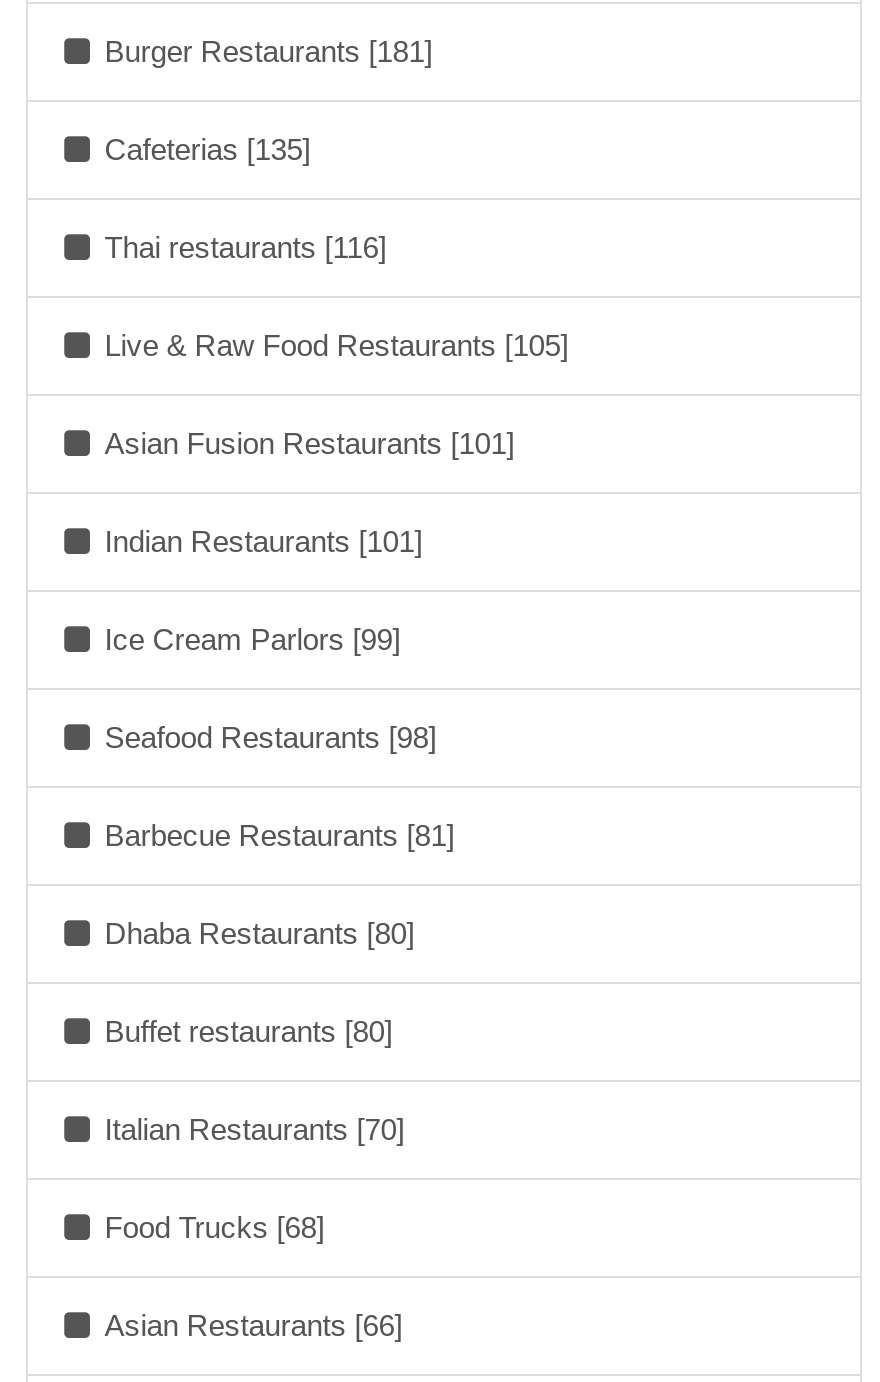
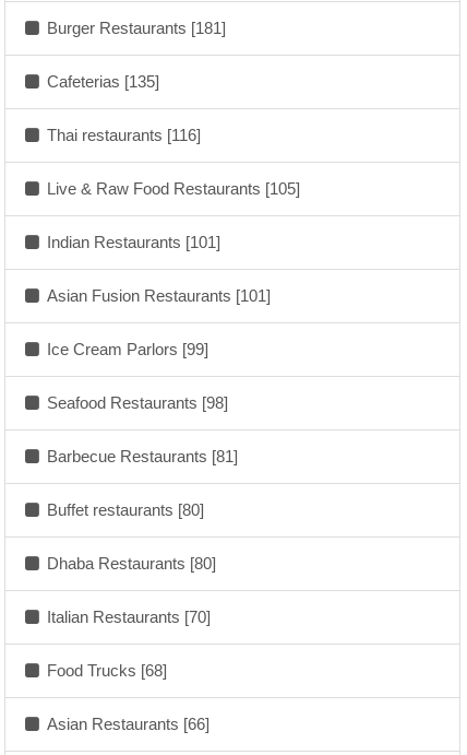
moved [97,426,515,460] -> [43,286,271,305]: Asian Fusion Restaurants [101]
moved [97,524,423,558] -> [43,233,221,251]: Indian Restaurants [101]
moved [97,916,415,950] -> [43,554,216,573]: Dhaba Restaurants [80]
moved [97,1014,393,1048] -> [43,500,204,519]: Buffet restaurants [80]

